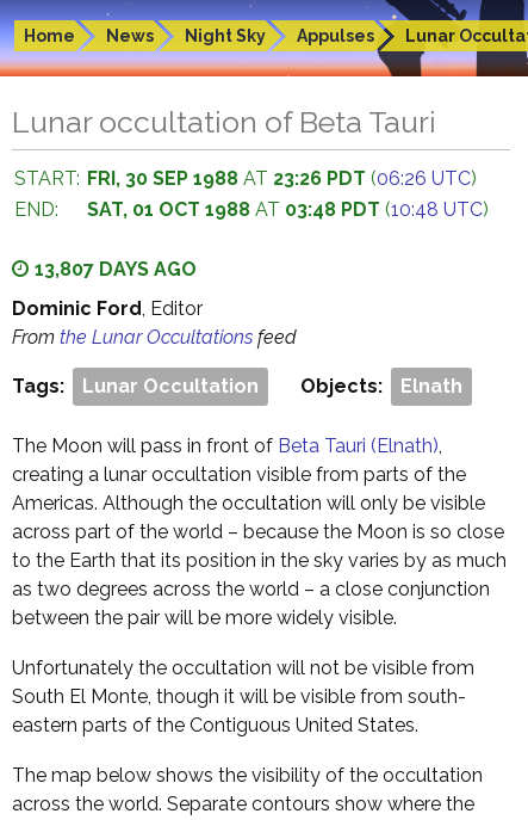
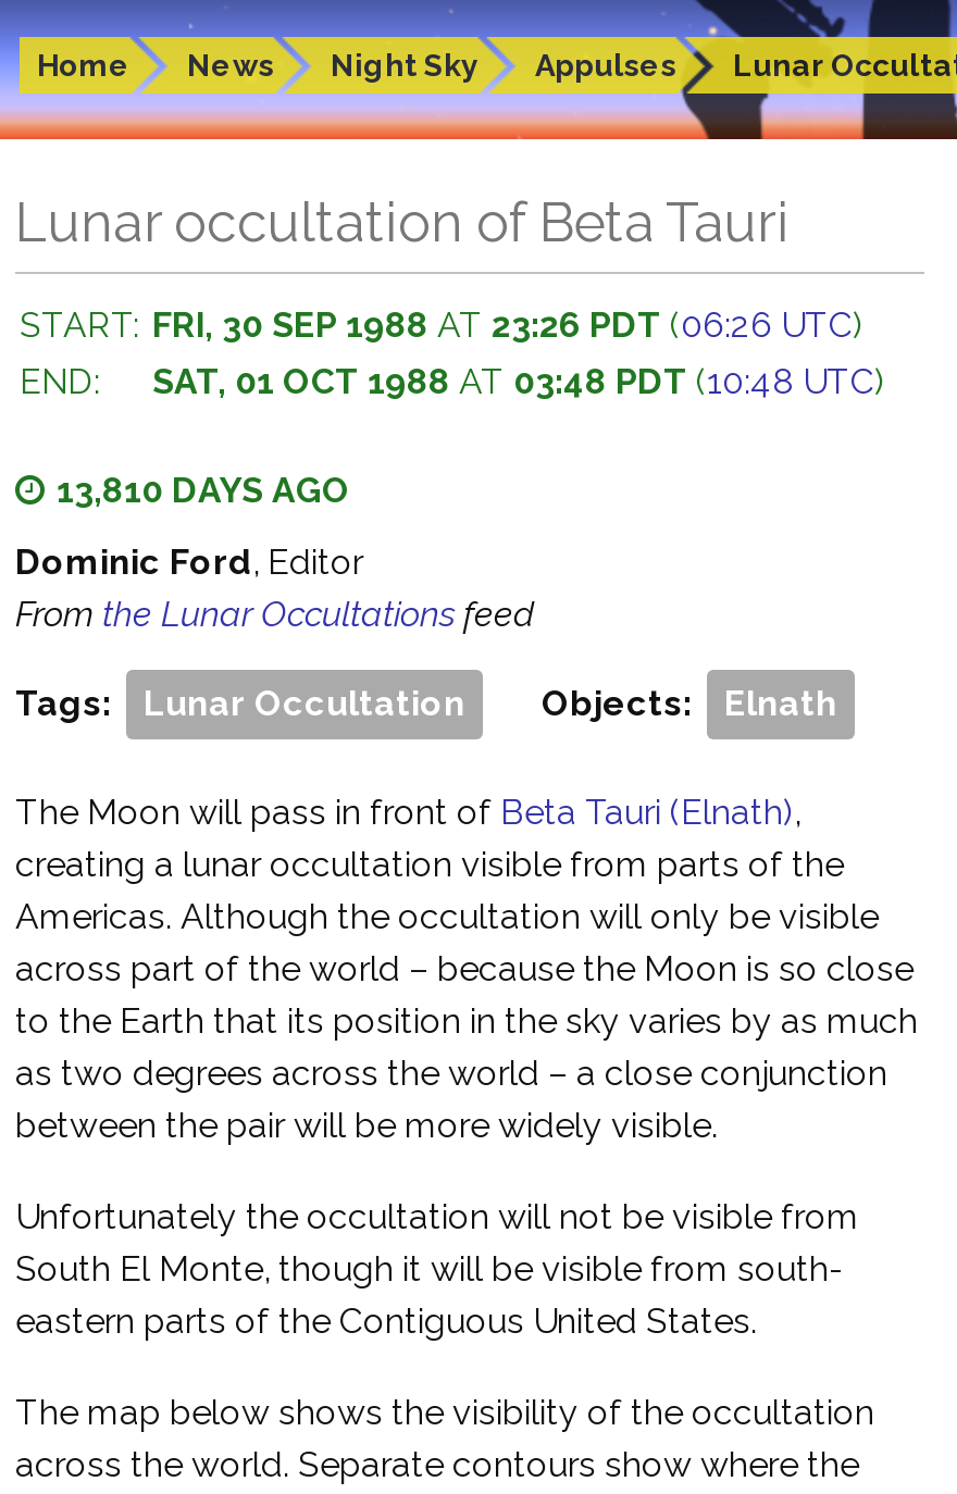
[35,258,197,280] 13,807 DAYS AGO -> [57,470,350,511] 13,810 DAYS AGO

